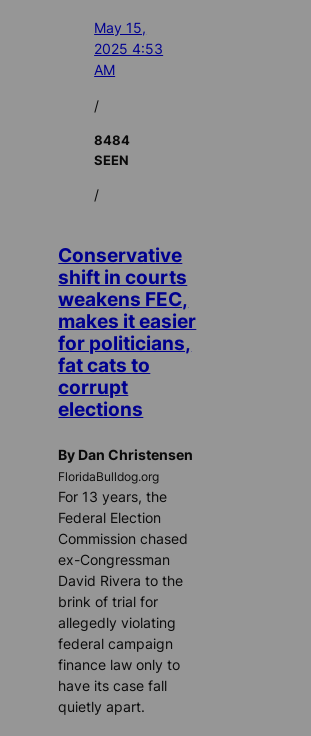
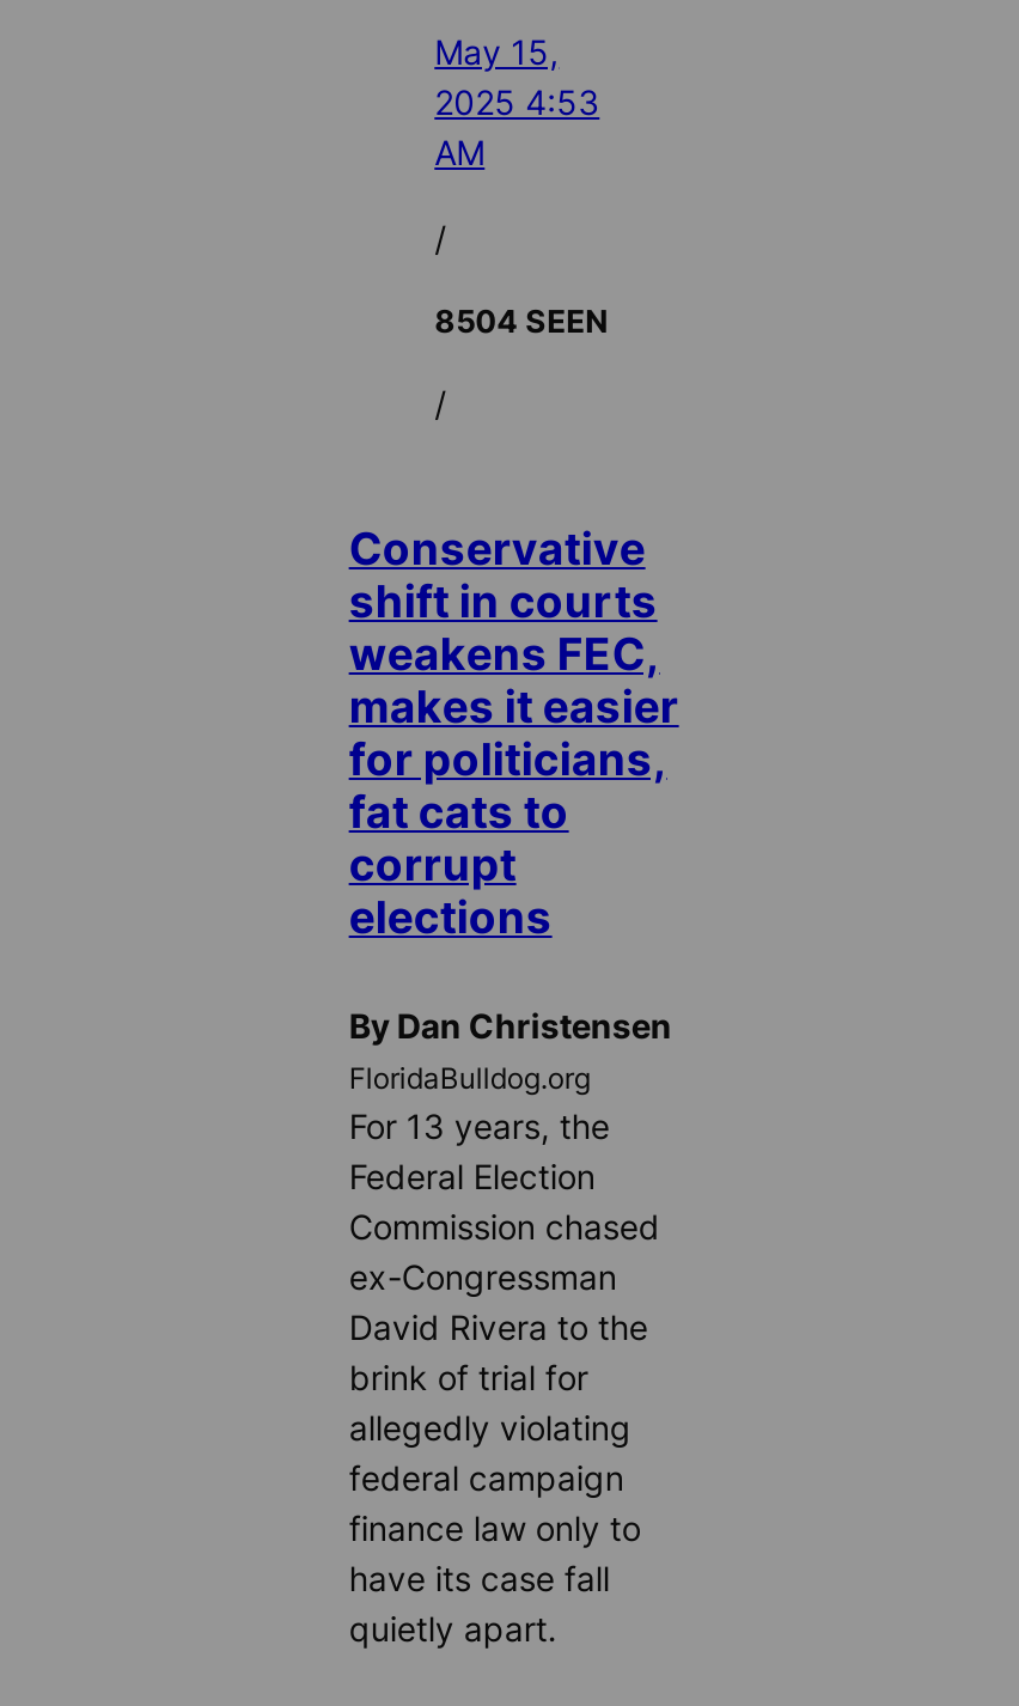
[94,132,130,168] 8484 | SEEN -> [434,301,609,339] 8504 SEEN

